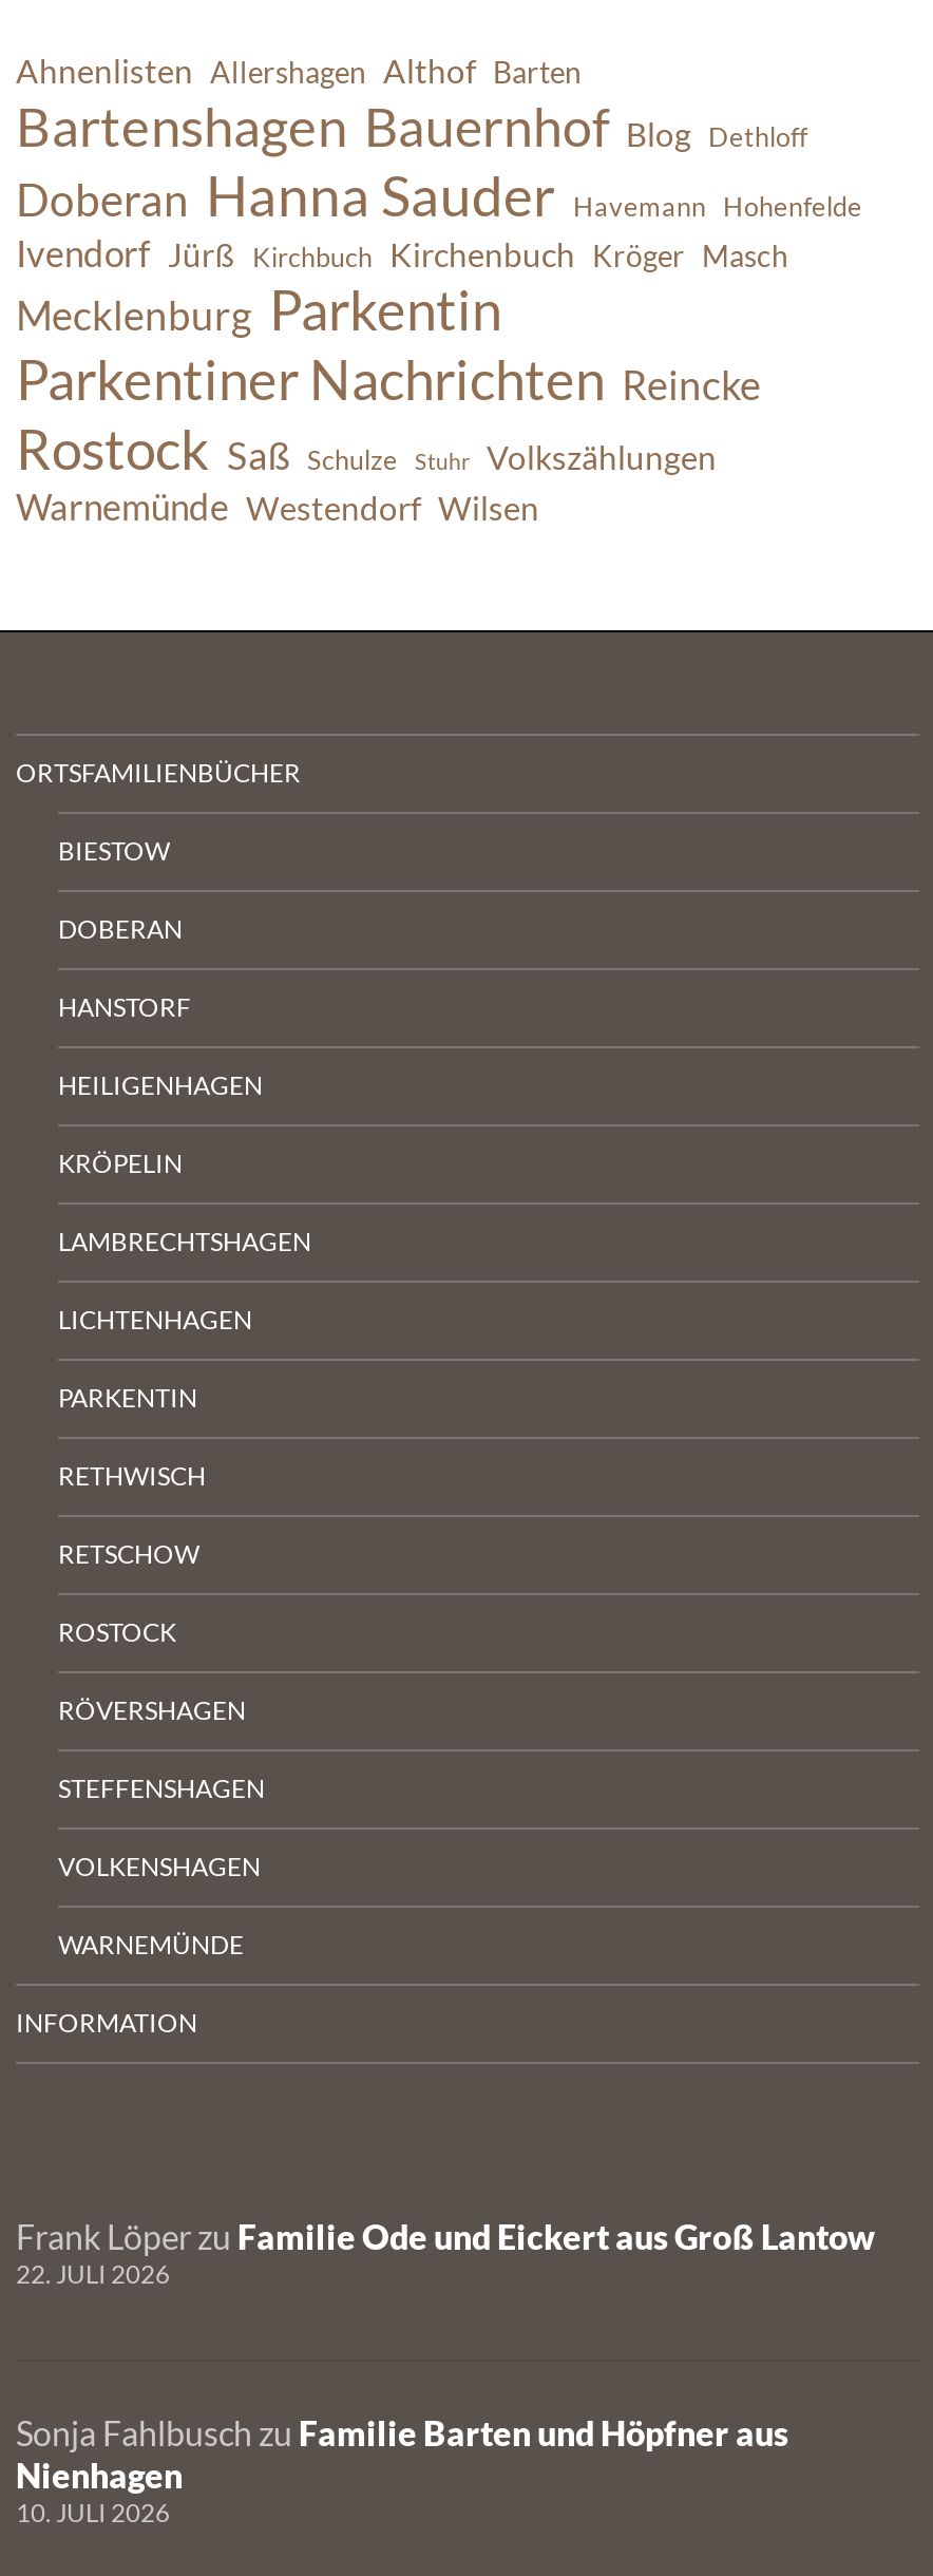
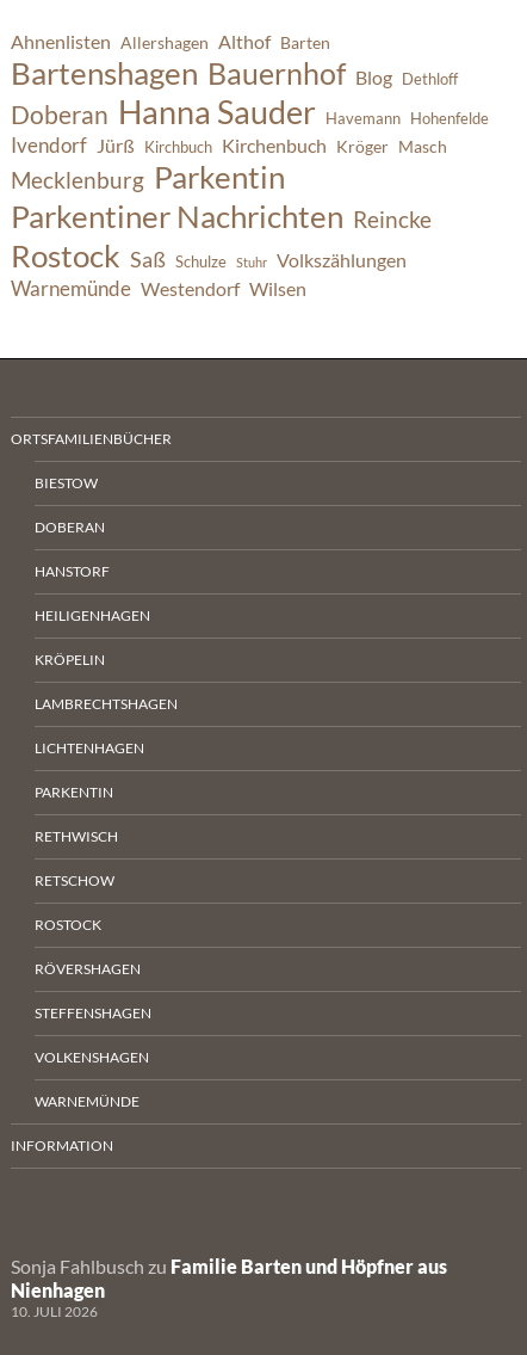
[16,2216,875,2290] Frank Löper zu Familie Ode und Eickert aus Groß Lantow | 22. JULI 2026 -> none

